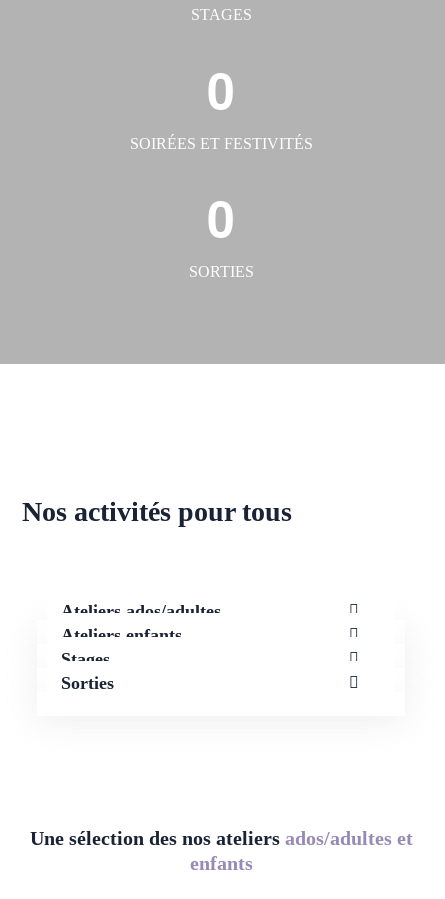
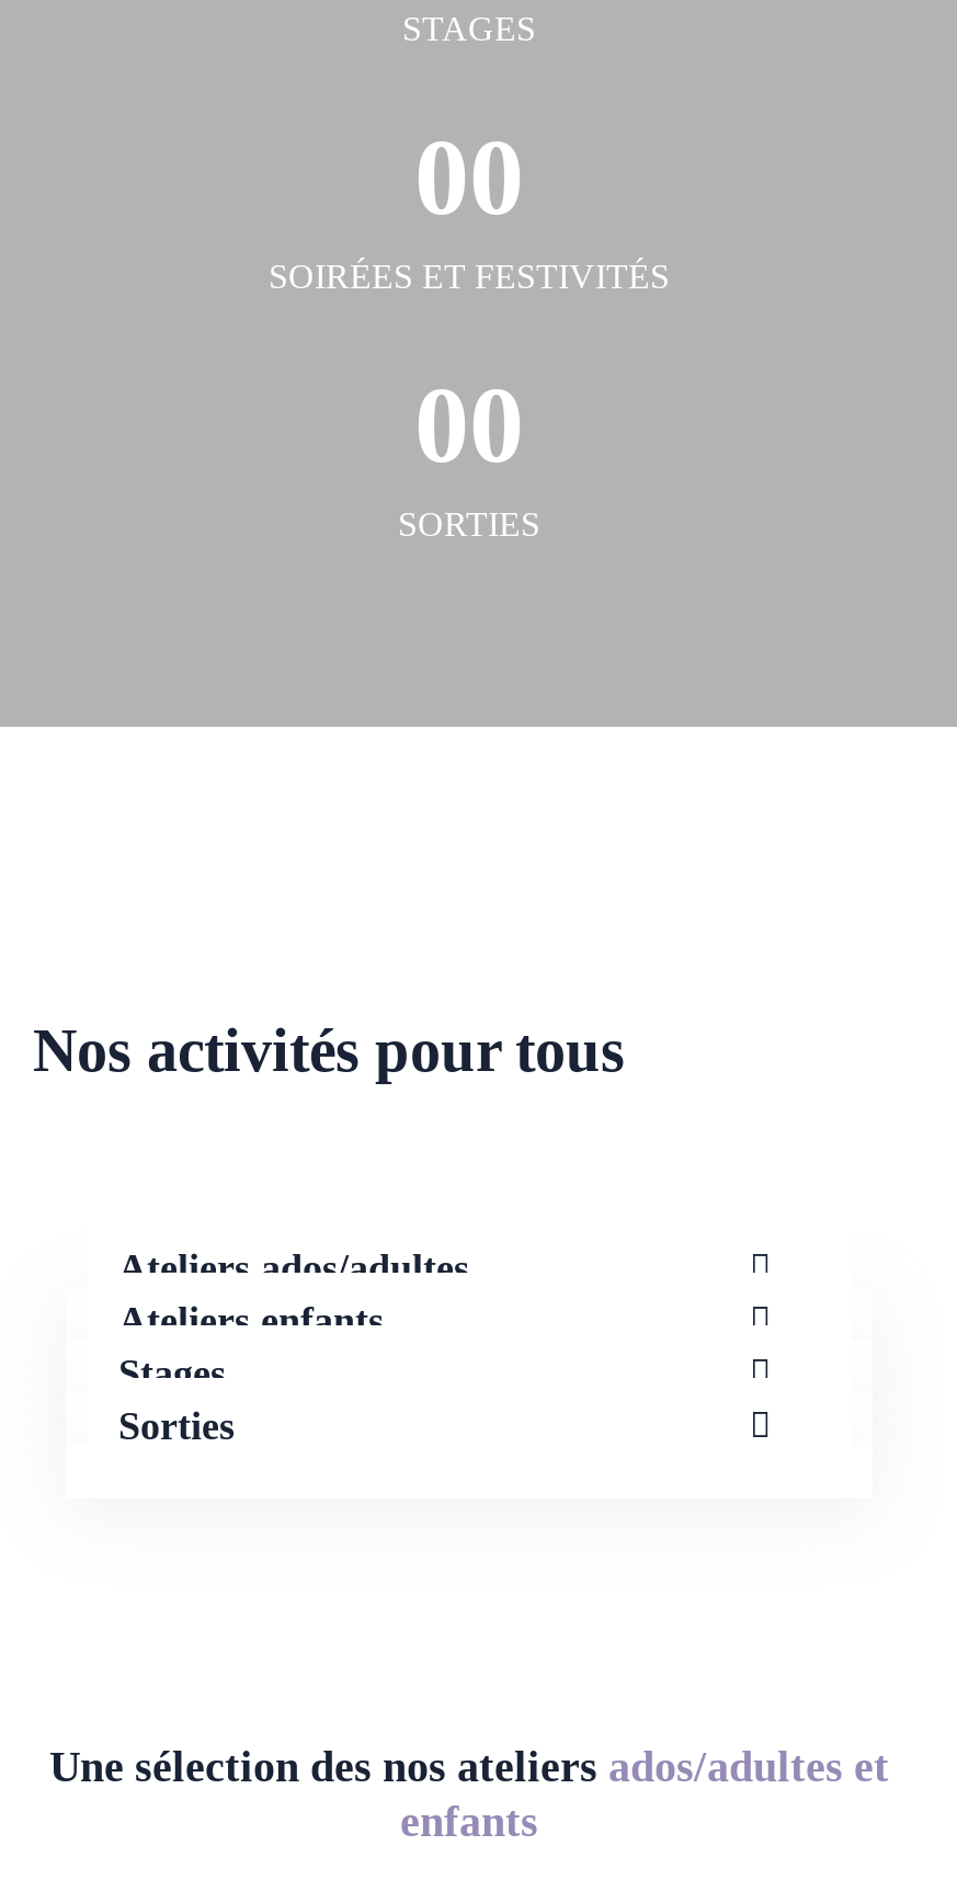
[207,52,235,123] 0 -> [414,115,524,238] 00
[207,181,235,252] 0 -> [414,363,524,486] 00

